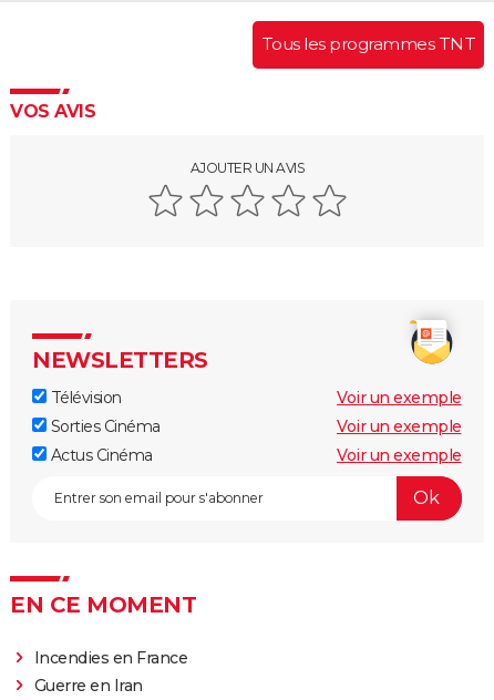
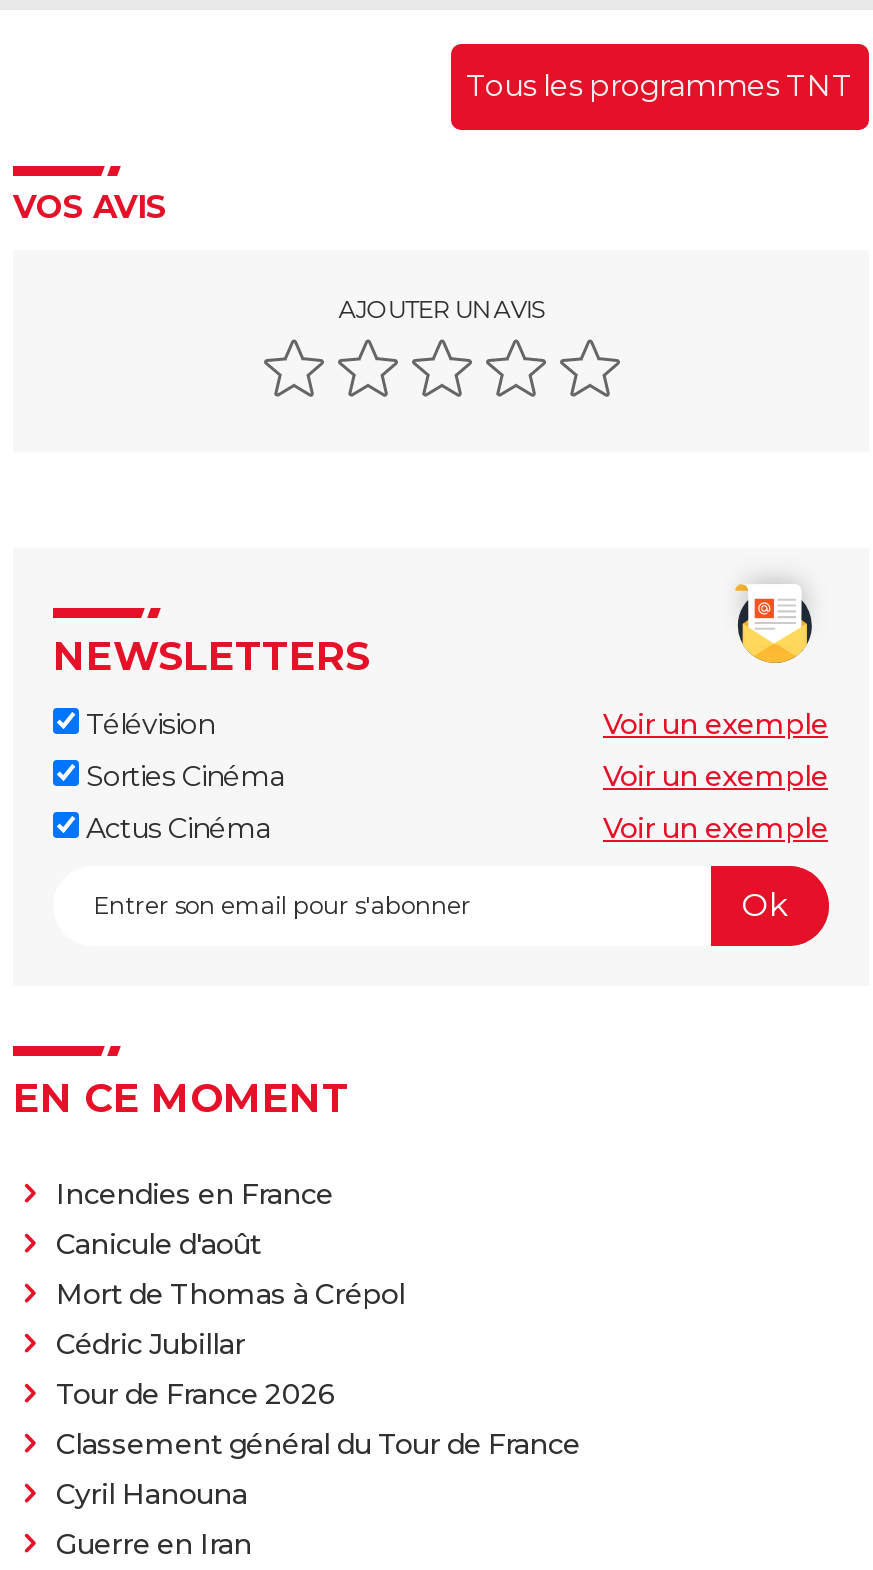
none -> [56,1225,580,1511] Canicule d'août | Mort de Thomas à Crépol | Cédric Jubillar | Tour de France 2026 | Classement général du Tour de France | Cyril Hanouna

